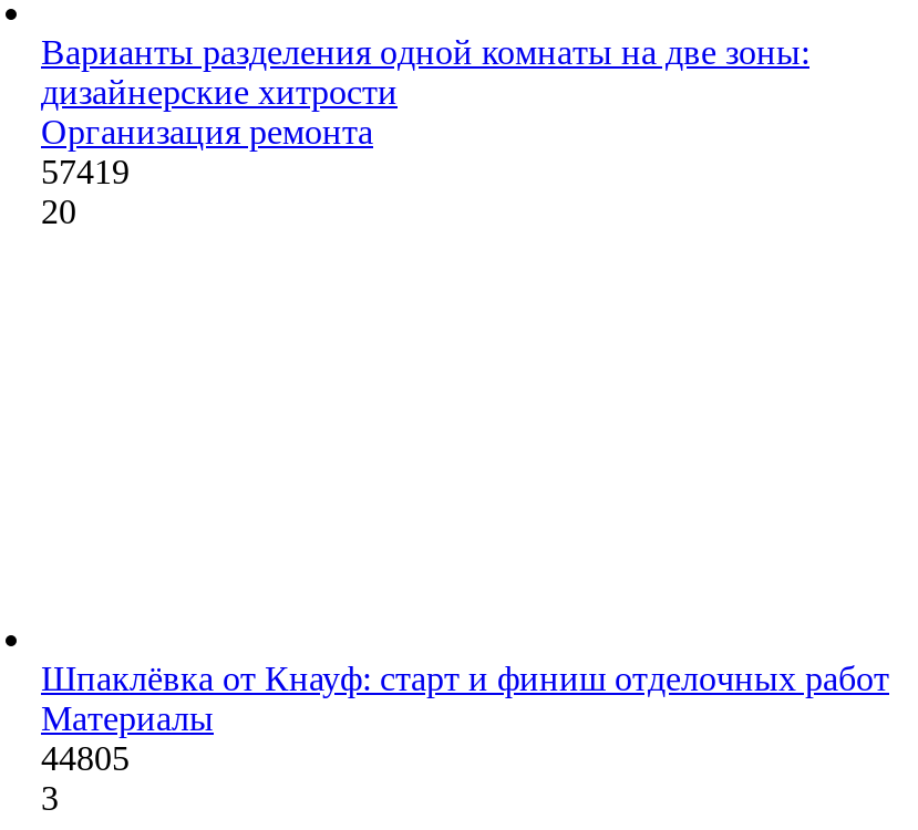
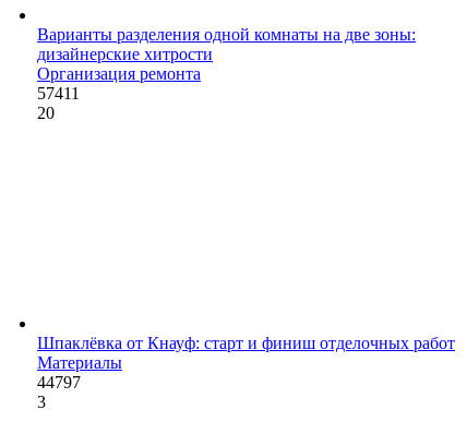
[41,152,130,190] 57419 -> [37,84,80,102] 57411
[41,739,130,776] 44805 -> [37,373,81,391] 44797

